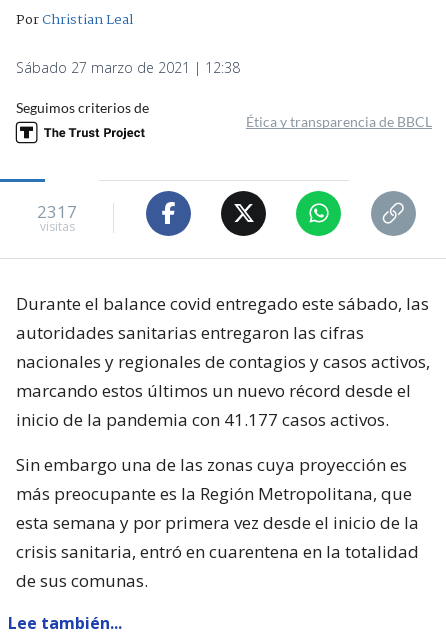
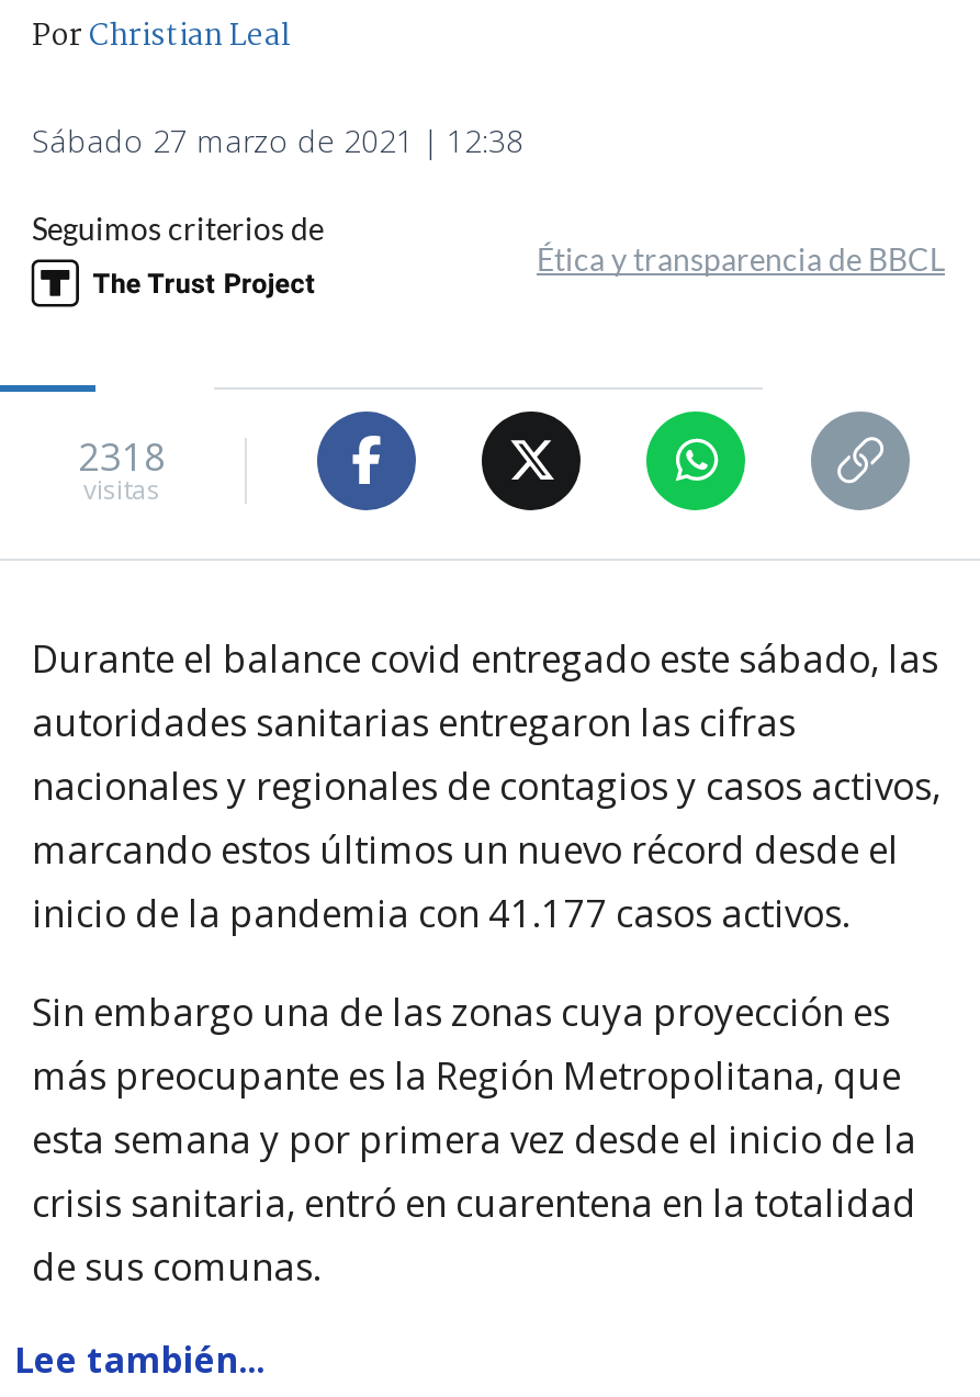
[37,200,77,223] 2317 -> [78,432,166,482] 2318

